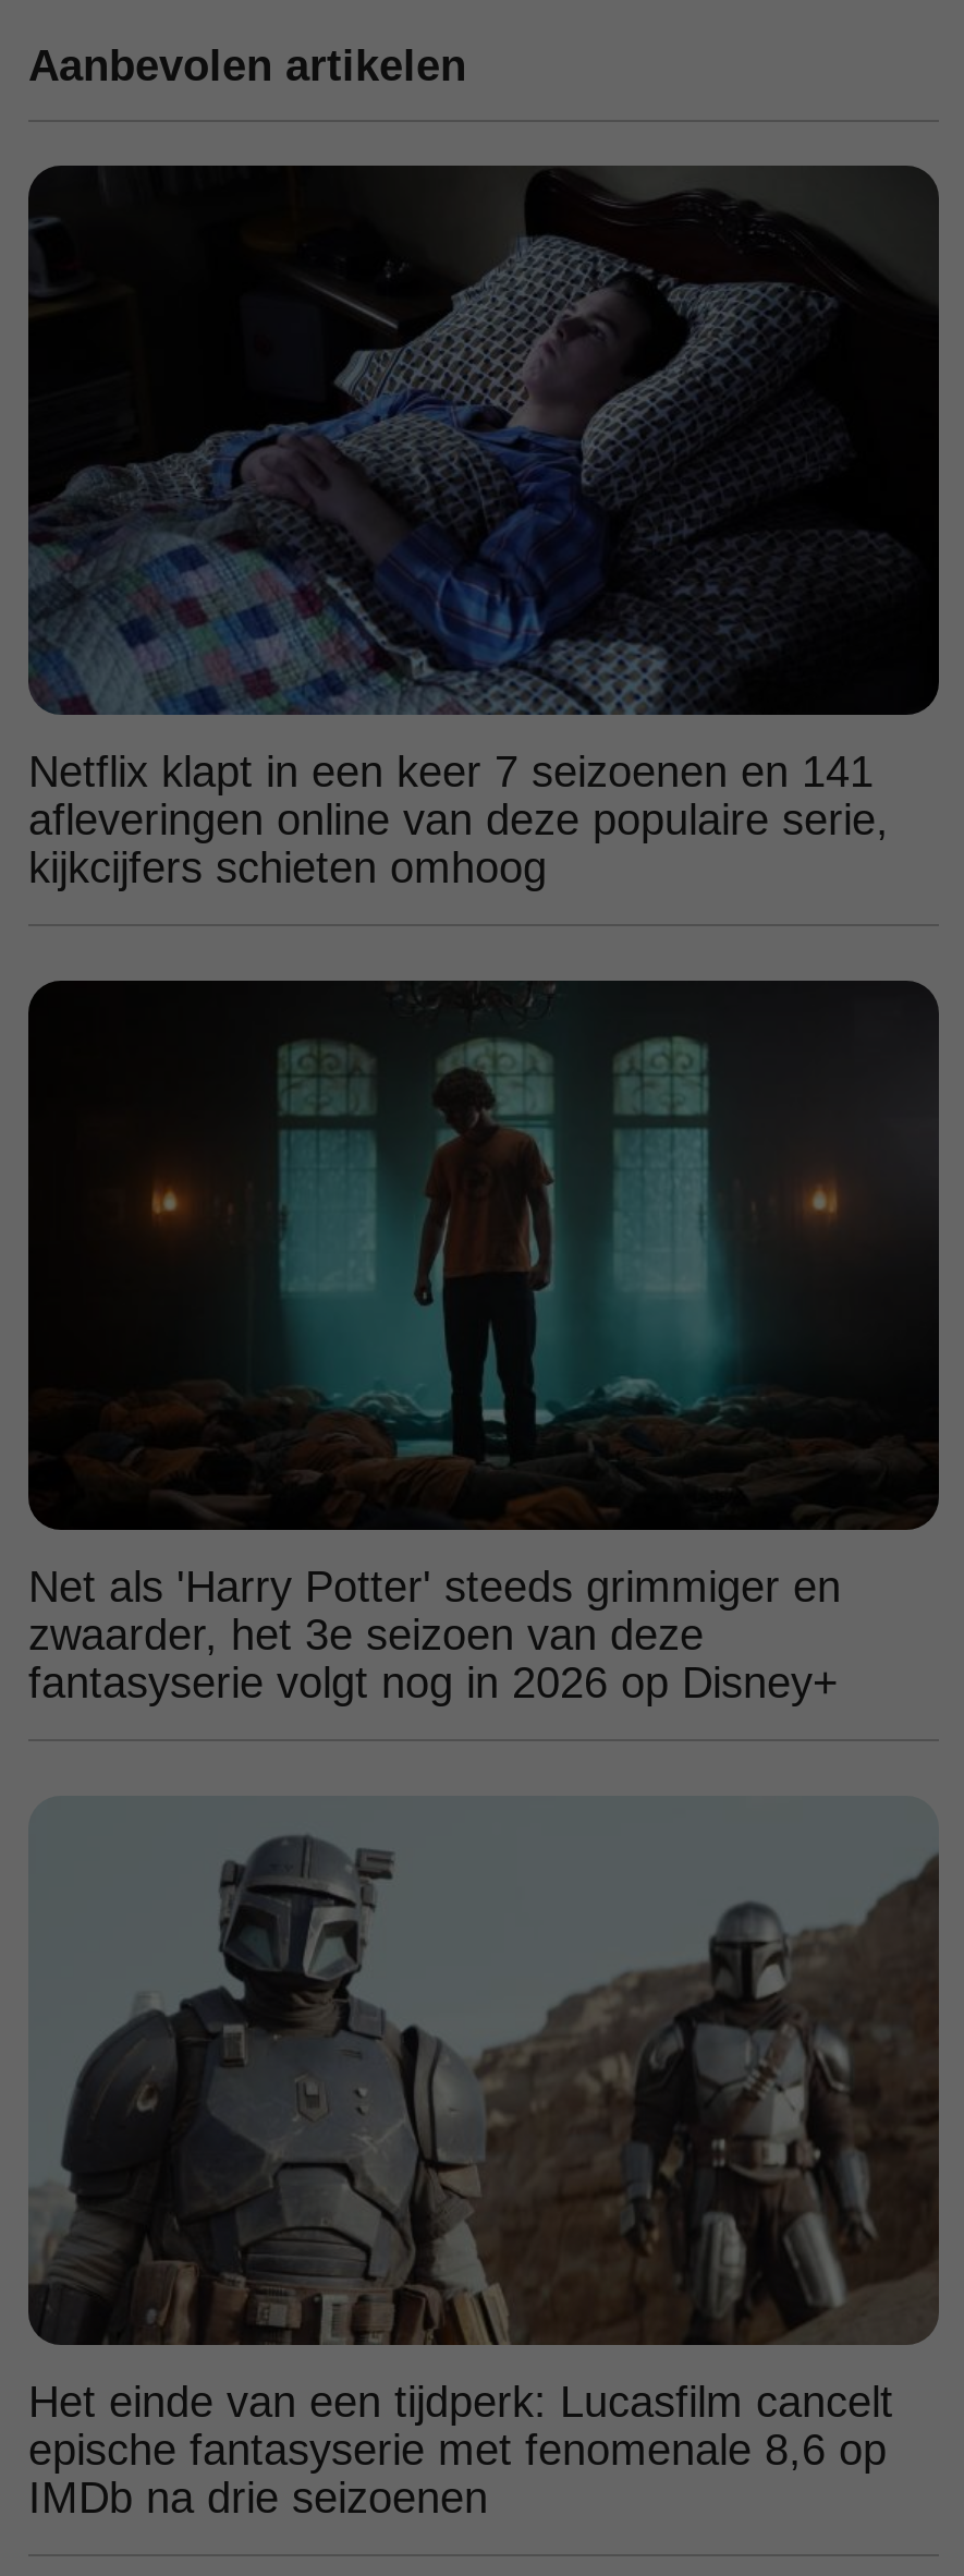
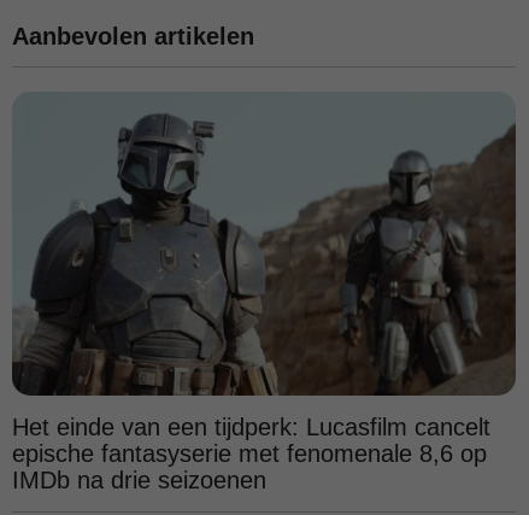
[26,163,941,891] [image] | Netflix klapt in een keer 7 seizoenen en 141 | afleveringen online van deze populaire serie, | kijkcijfers schieten omhoog -> none
[26,979,941,1706] [image] | Net als 'Harry Potter' steeds grimmiger en | zwaarder, het 3e seizoen van deze | fantasyserie volgt nog in 2026 op Disney+ -> none

